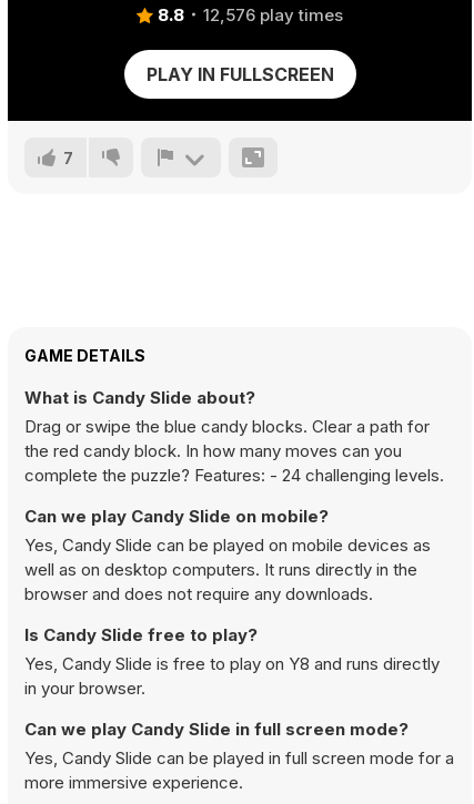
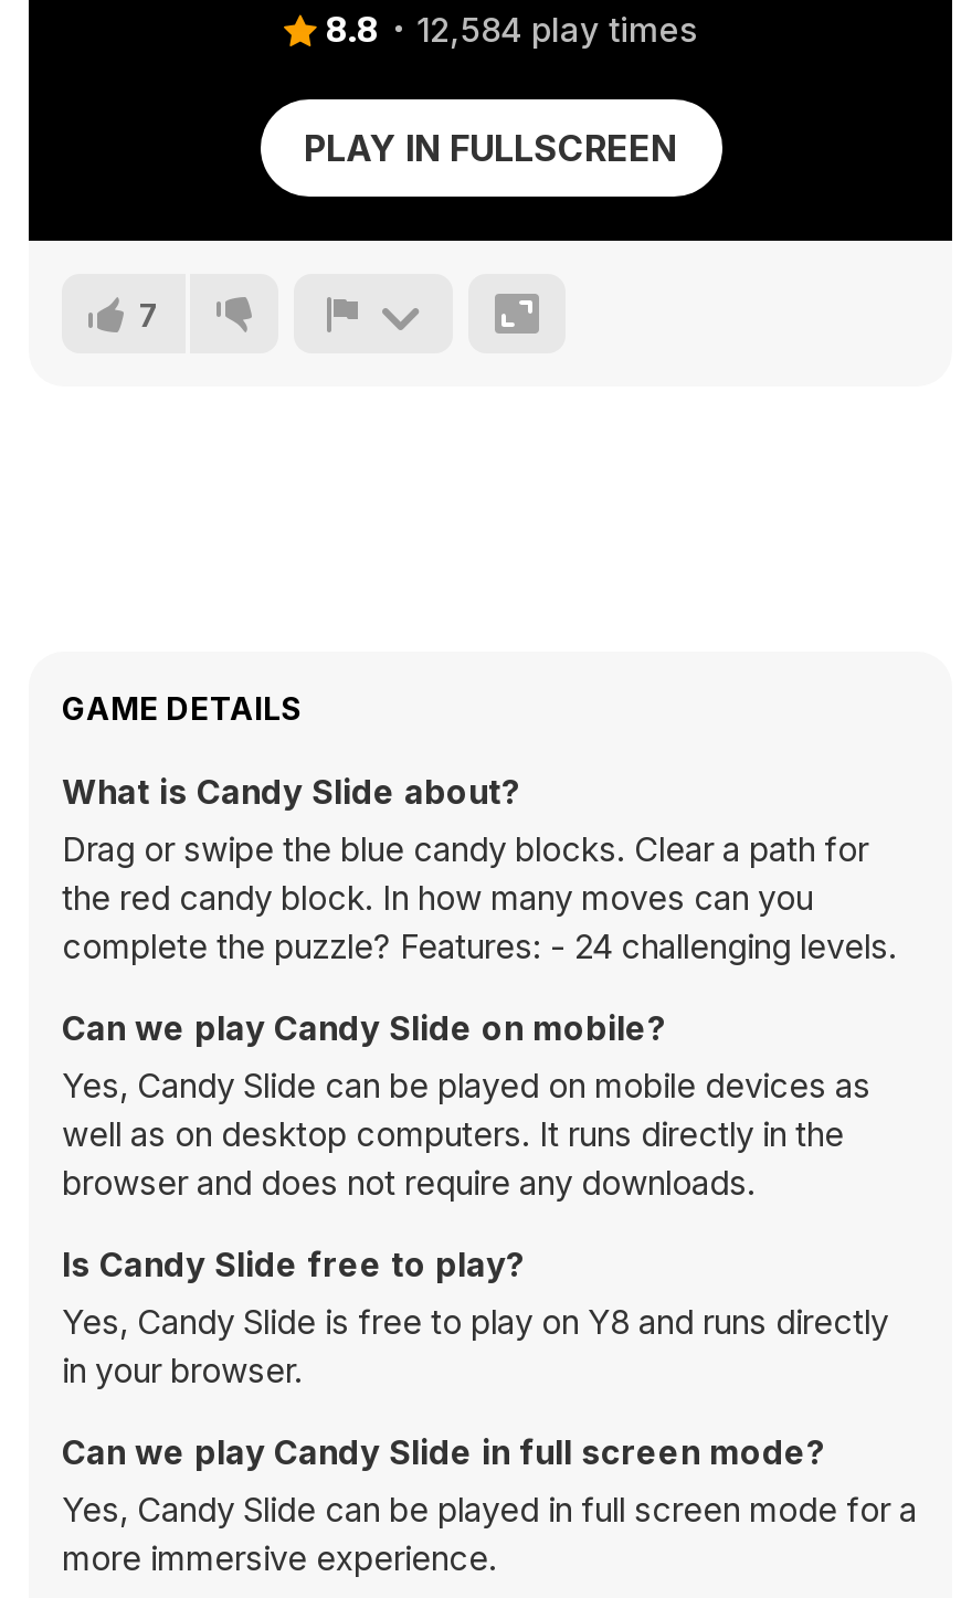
[158,3,343,28] 8.8 12,576 play times -> [326,7,697,55] 8.8 12,584 play times

